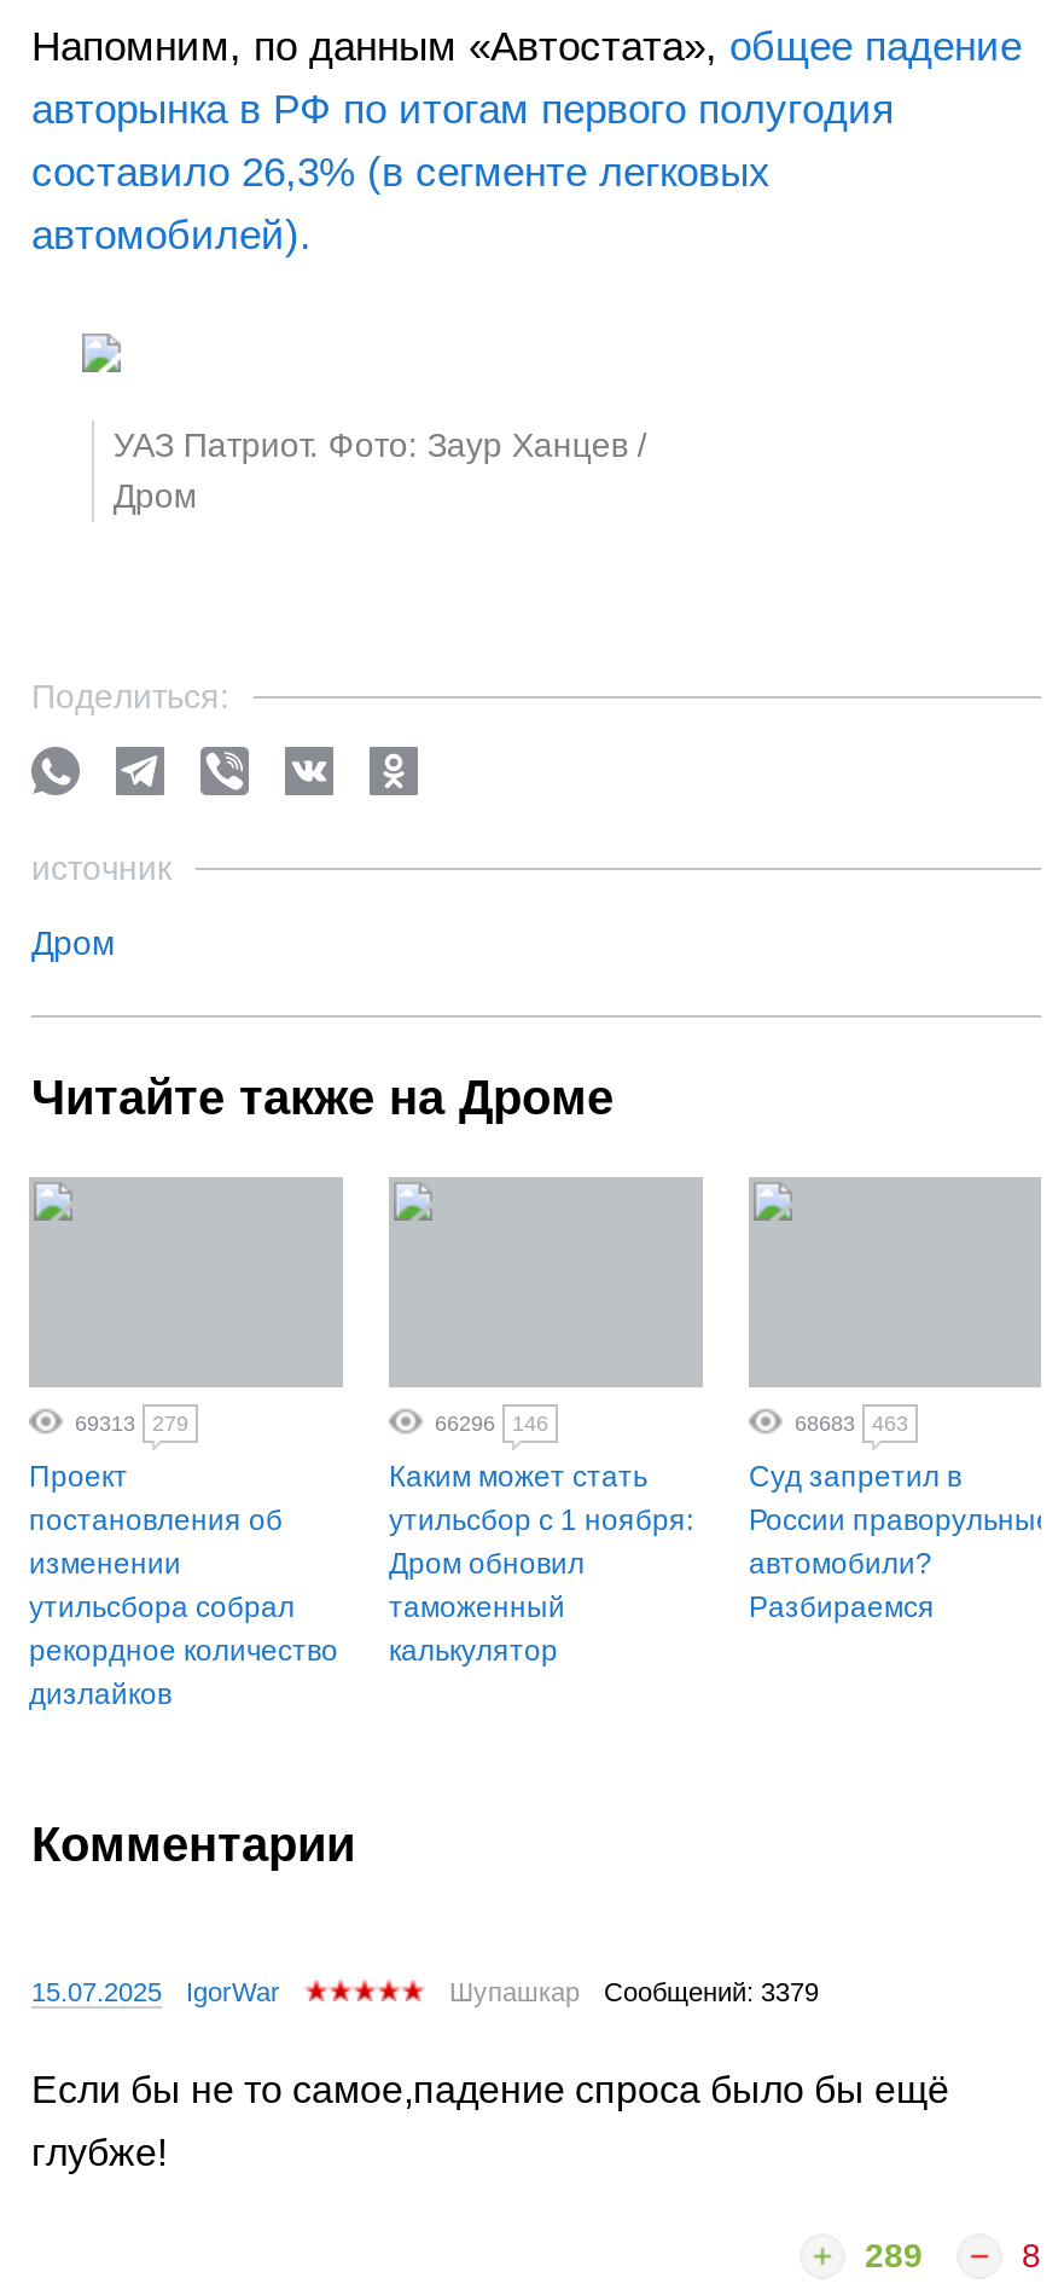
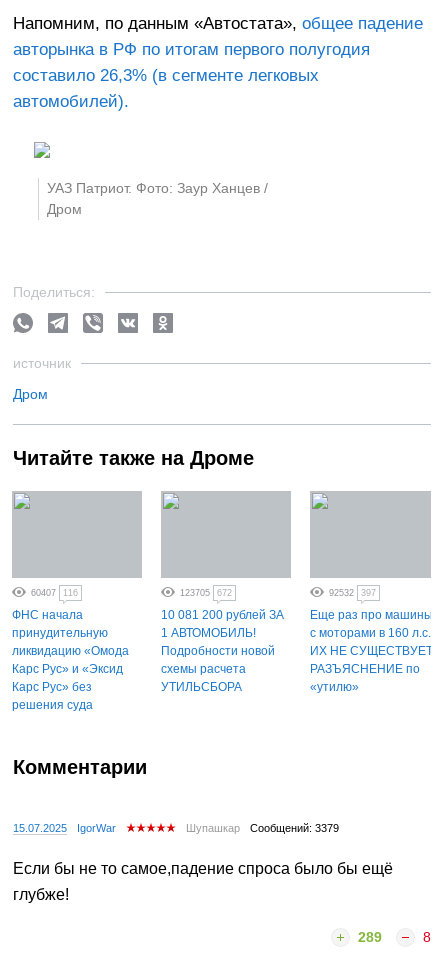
[75,1411,188,1435] 69313 | 279 -> [31,588,78,598] 60407 | 116
[435,1411,548,1435] 66296 | 146 -> [180,588,232,598] 123705 | 672
[795,1411,908,1435] 68683 | 463 -> [329,588,376,598] 92532 | 397
[29,1459,338,1711] Проект | постановления об | изменении | утильсбора собрал | рекордное количество | дизлайков -> [12,608,129,712] ФНС начала | принудительную | ликвидацию «Омода | Карс Рус» и «Эксид | Карс Рус» без | решения суда
[389,1459,693,1667] Каким может стать | утильсбор с 1 ноября: | Дром обновил | таможенный | калькулятор -> [161,608,284,694] 10 081 200 рублей ЗА | 1 АВТОМОБИЛЬ! | Подробности новой | схемы расчета | УТИЛЬСБОРА
[749,1459,1053,1624] Суд запретил в | России праворульные | автомобили? | Разбираемся -> [310,608,436,694] Еще раз про машины | с моторами в 160 л.с.! | ИХ НЕ СУЩЕСТВУЕТ! | РАЗЪЯСНЕНИЕ по | «утилю»

